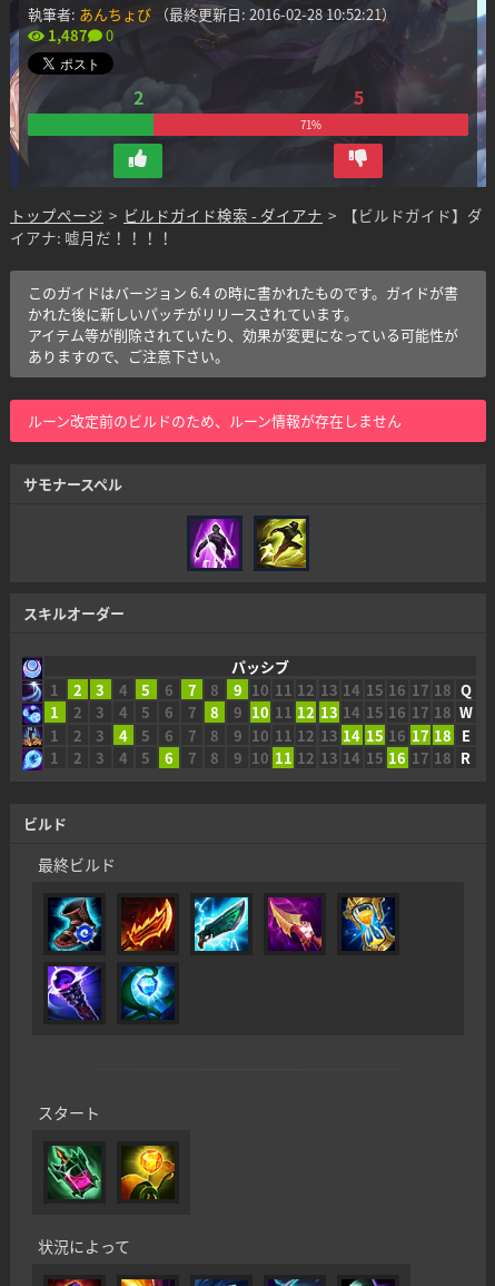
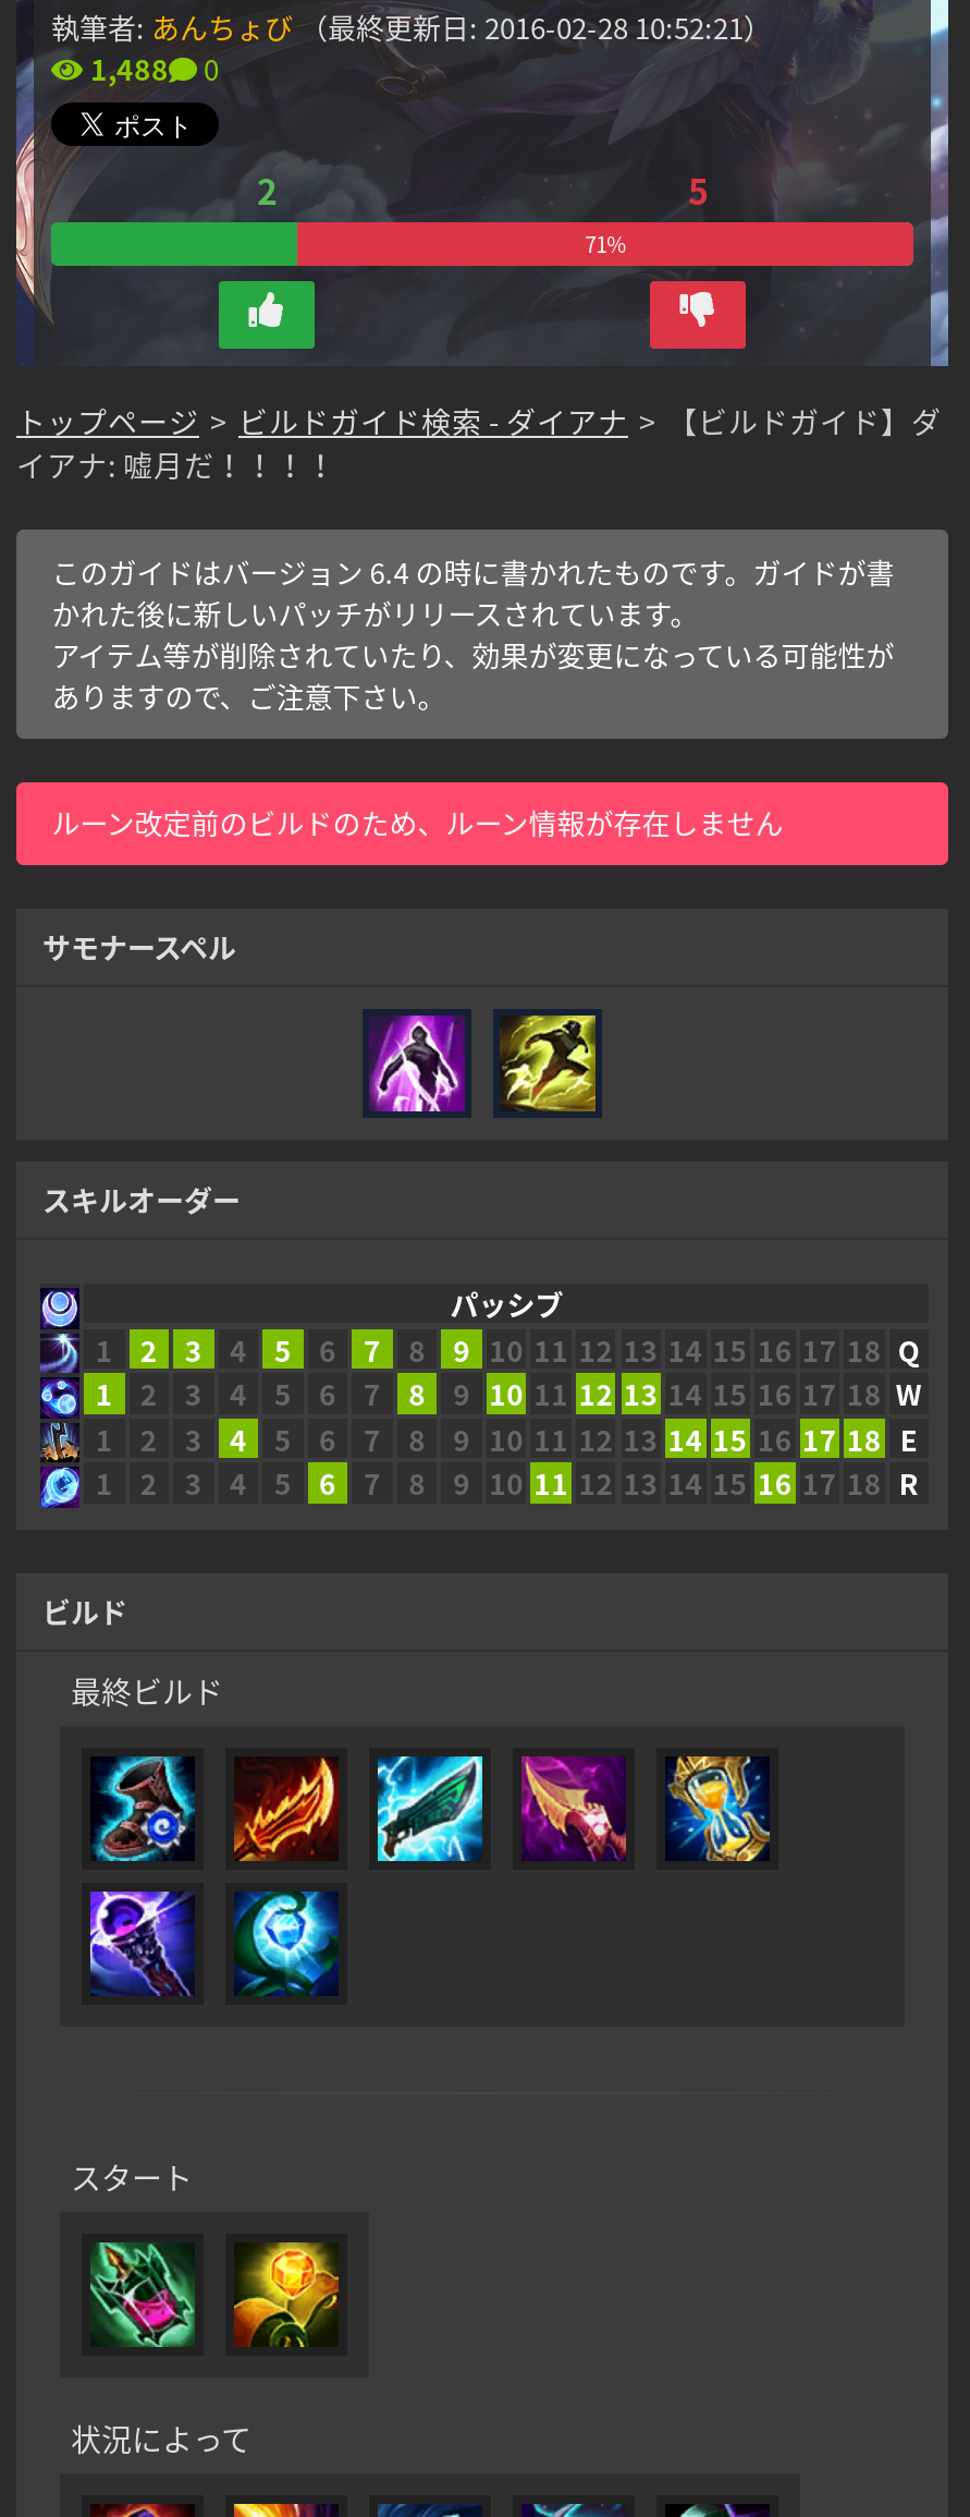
[48,24,113,46] 1,487 0 -> [90,48,219,89] 1,488 0

